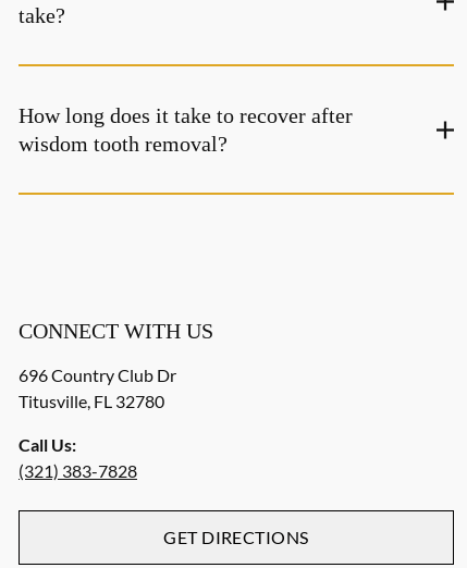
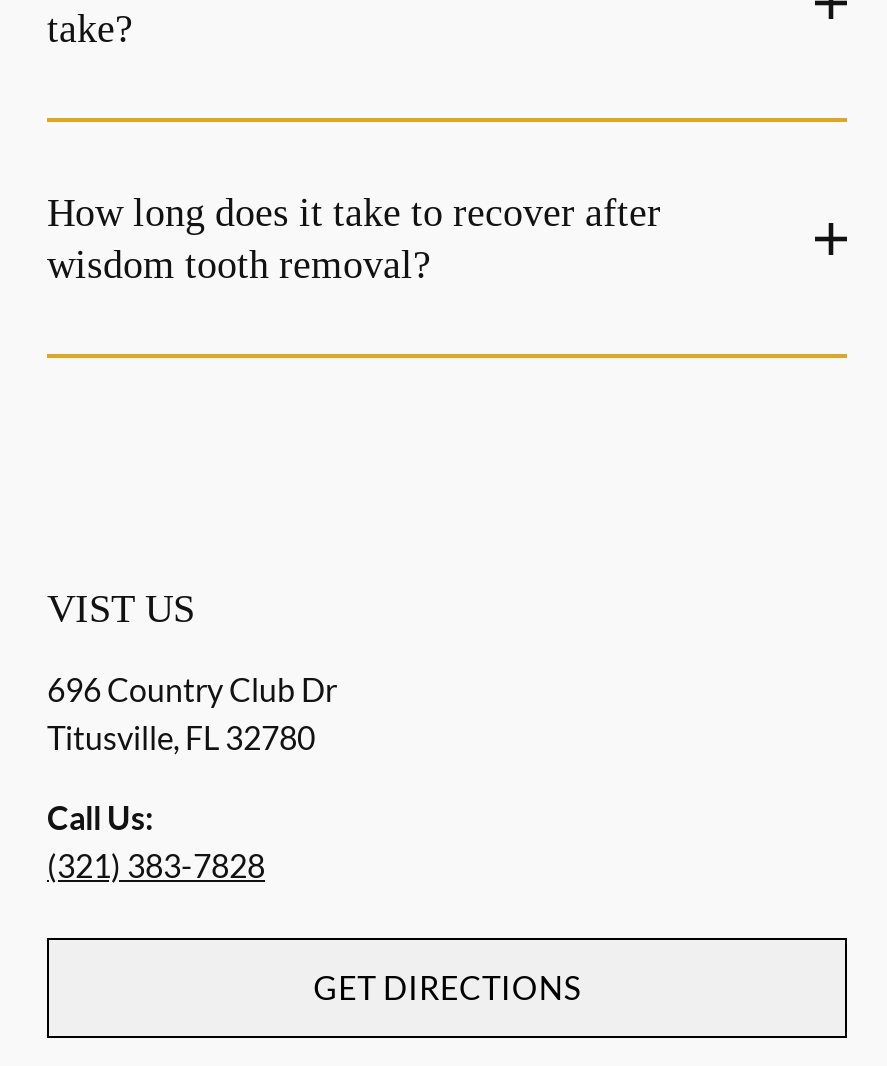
[19,319,213,343] CONNECT WITH US -> [47,586,195,630] VIST US

